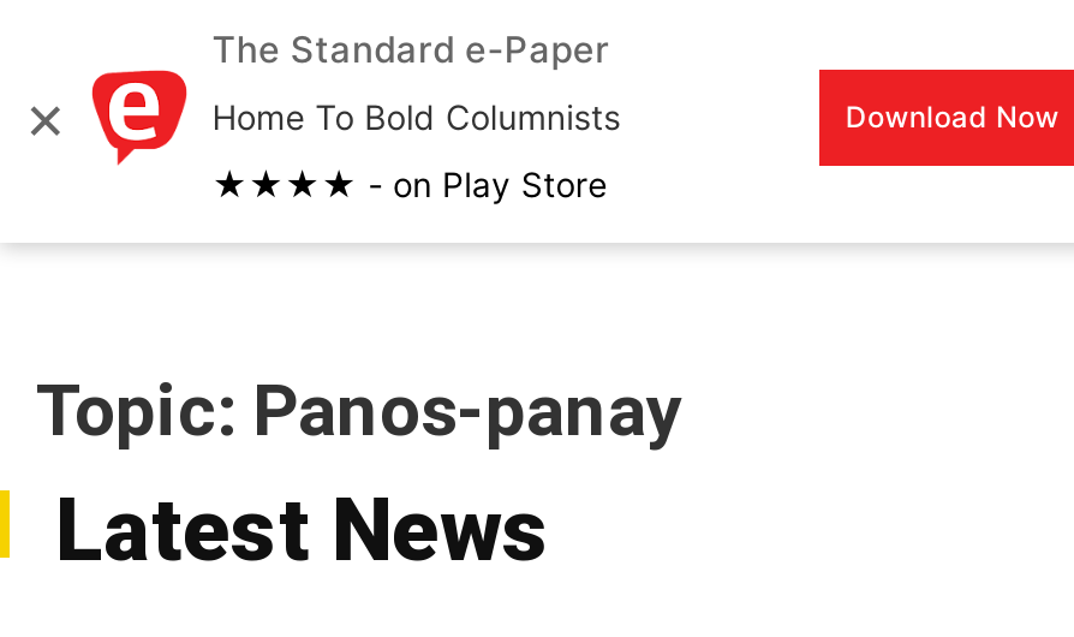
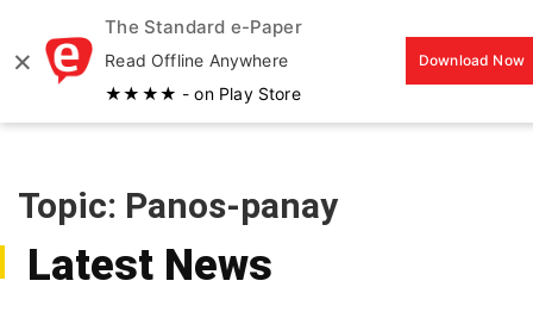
[212,96,621,137] Home To Bold Columnists -> [105,50,288,70] Read Offline Anywhere

